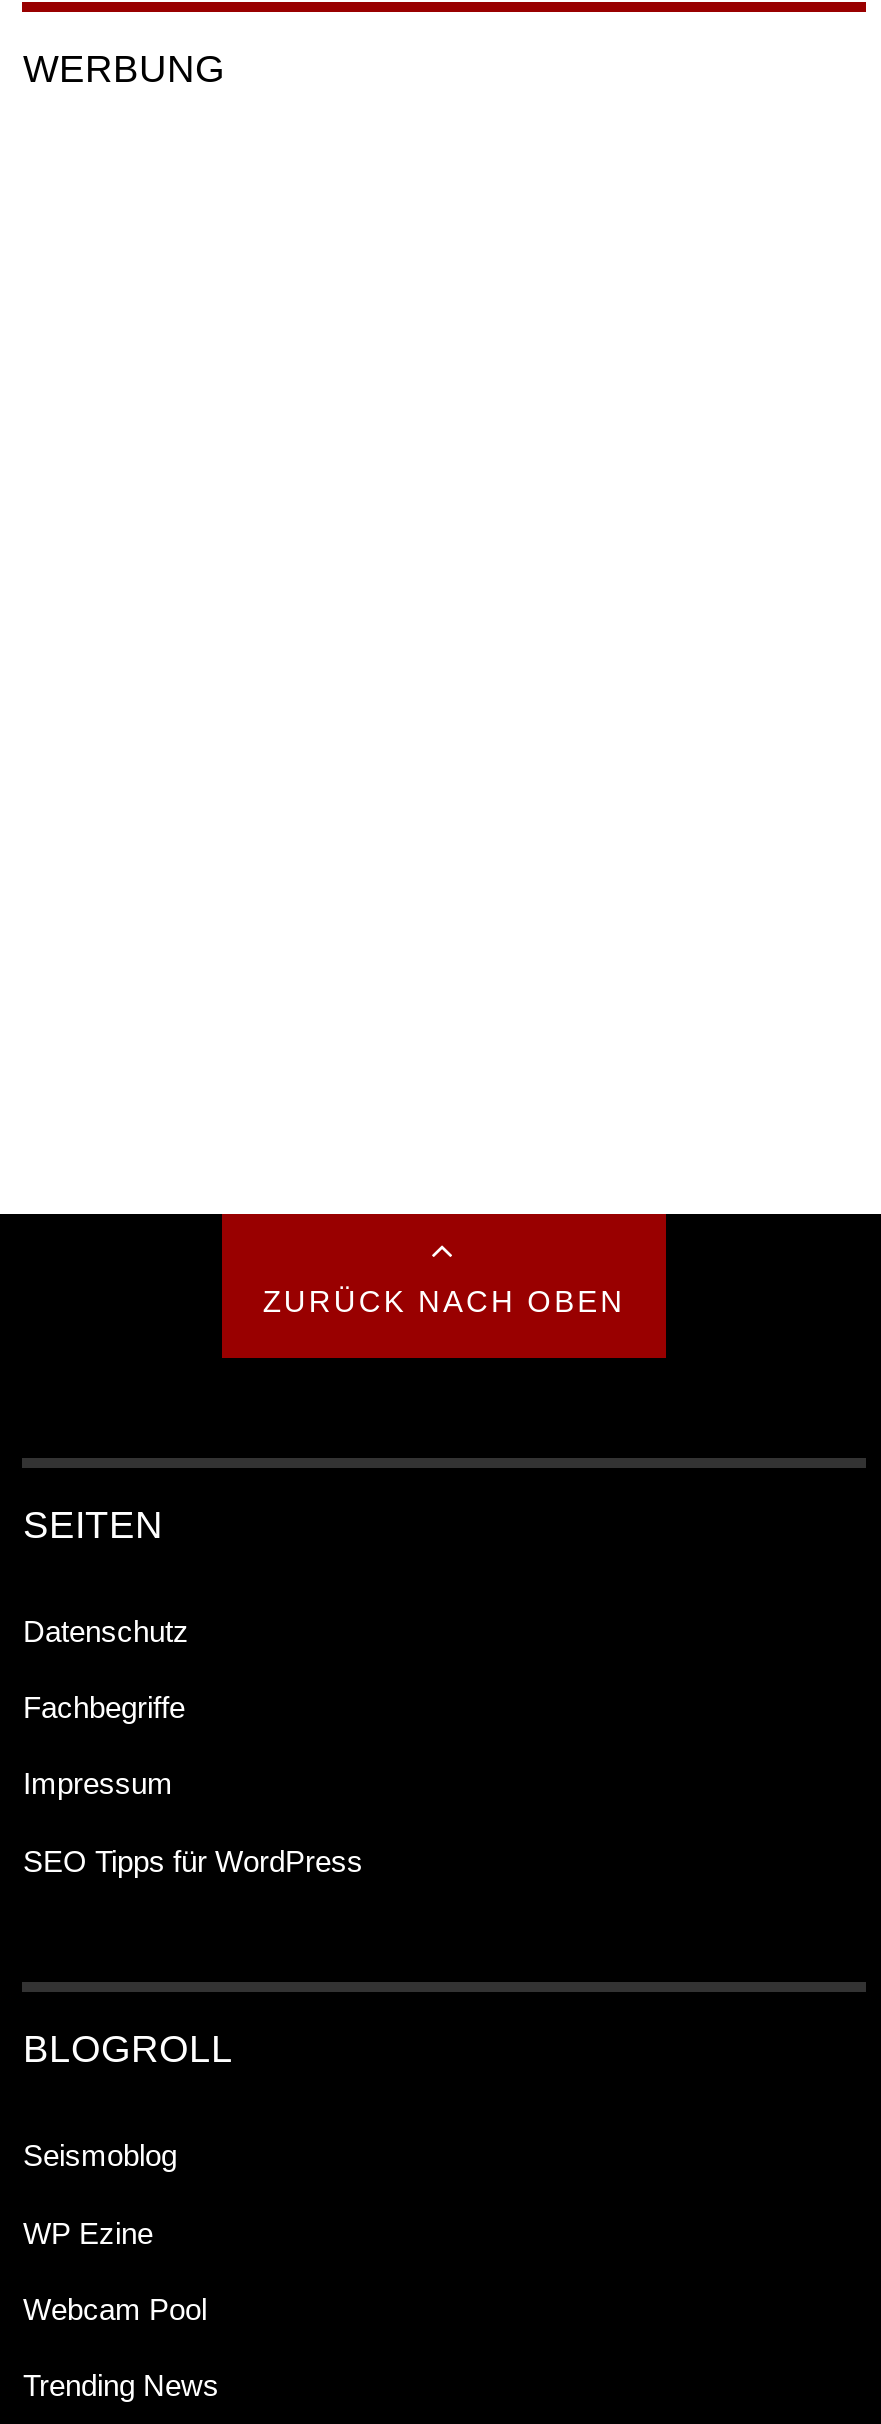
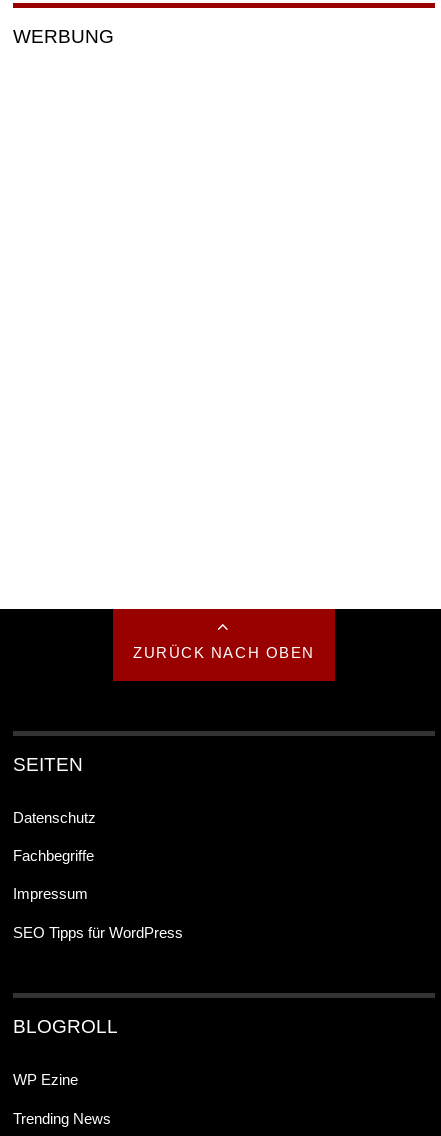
[23,2139,177,2173] Seismoblog -> none
[23,2291,207,2325] Webcam Pool -> none

